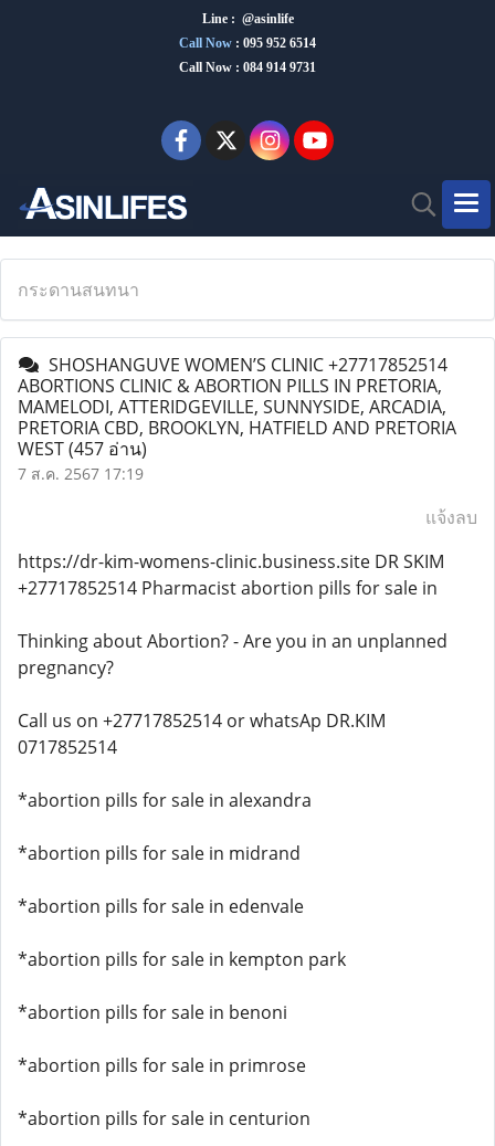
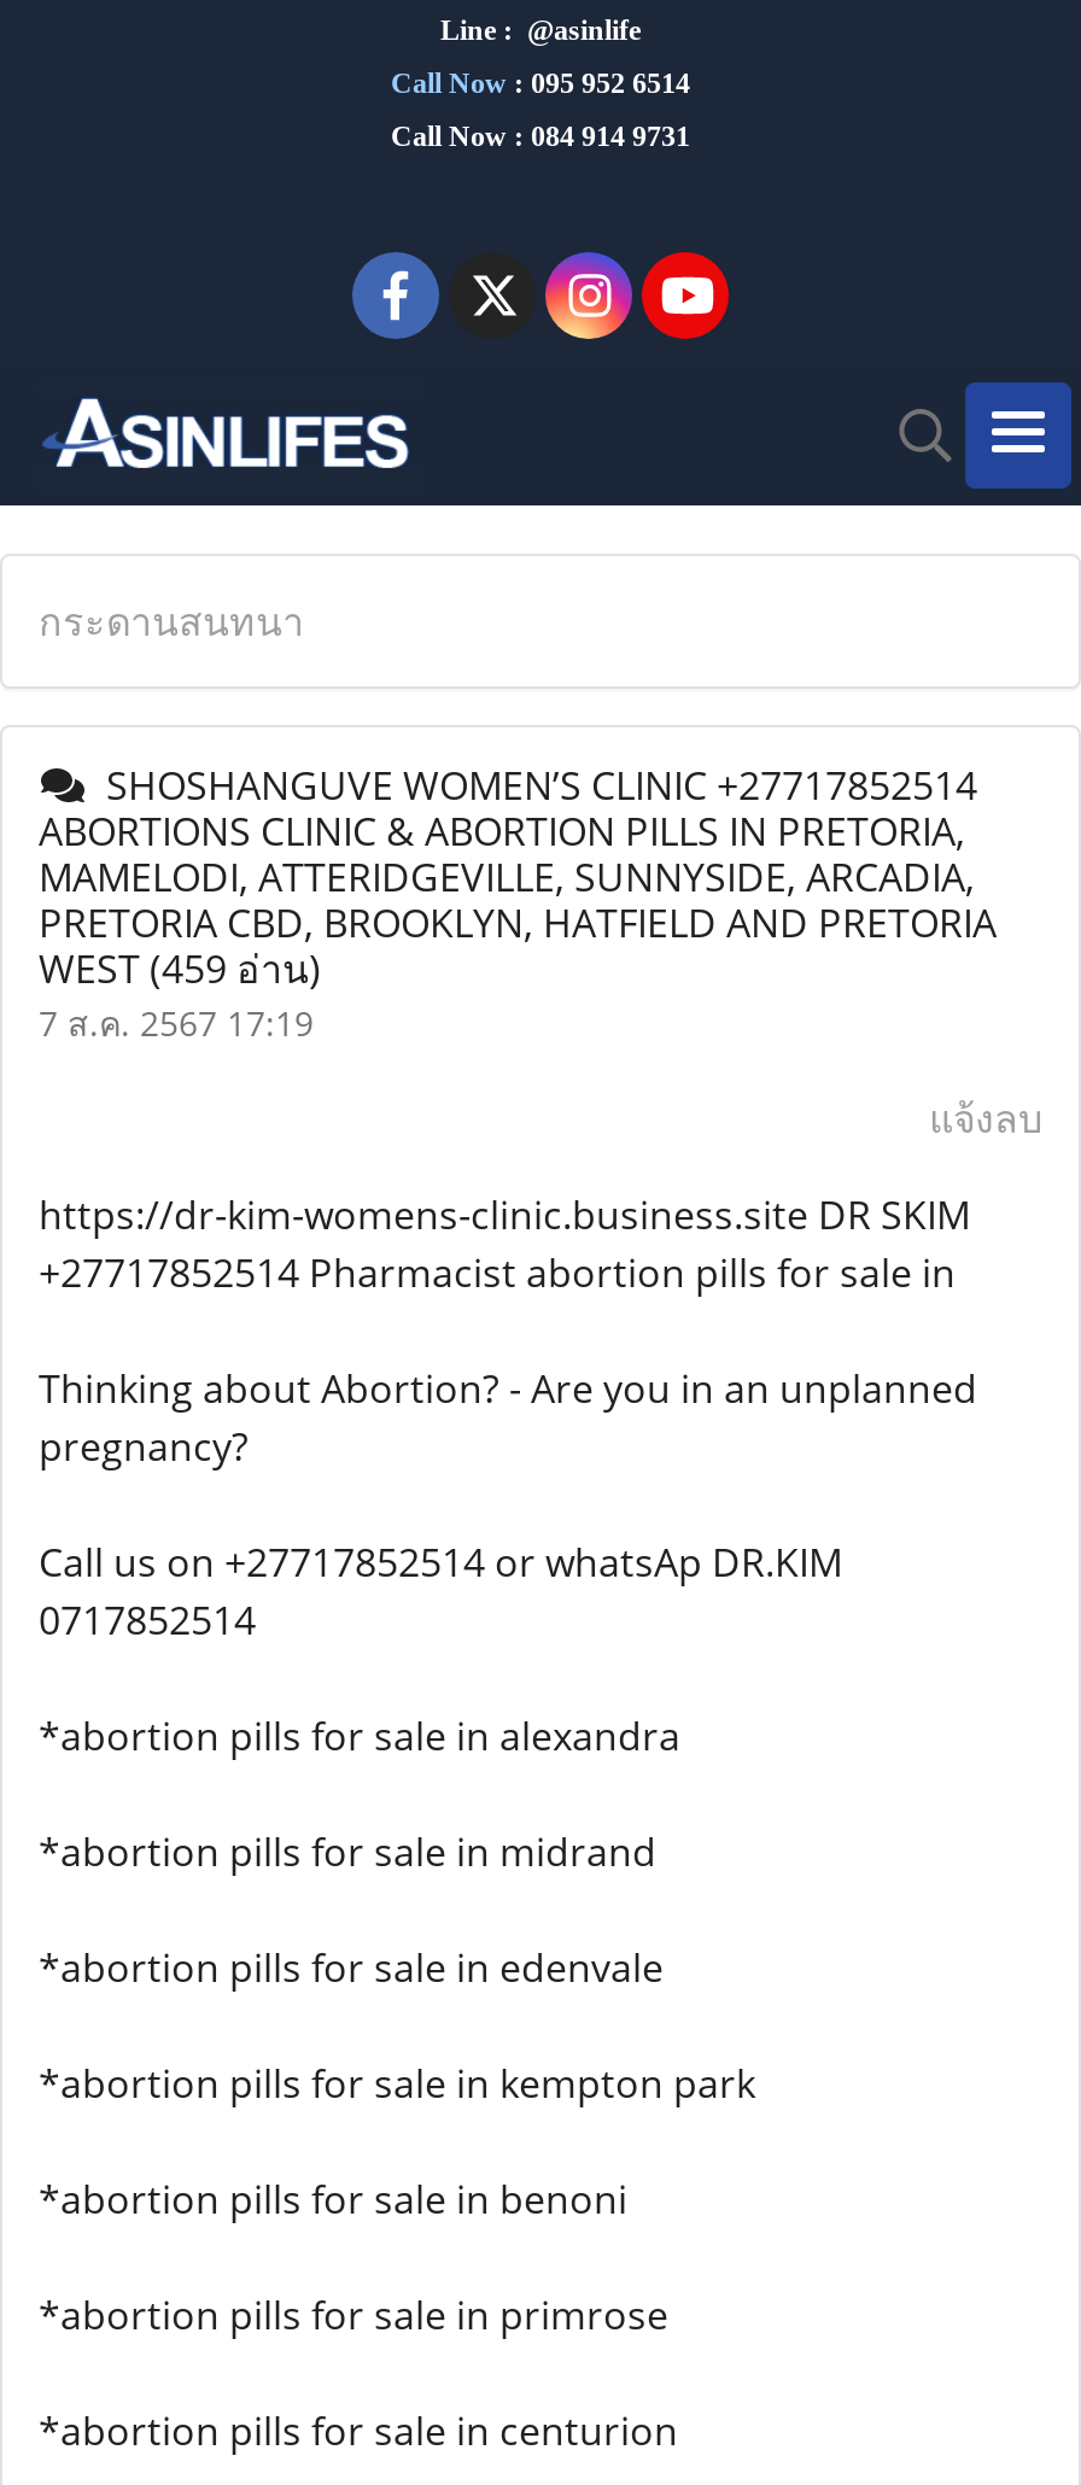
[18,437,147,461] WEST (457 อ่าน) -> [39,942,321,995] WEST (459 อ่าน)

